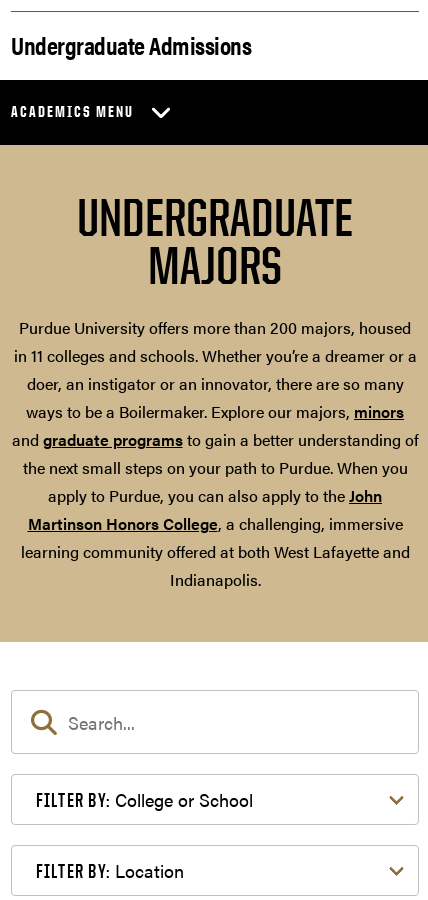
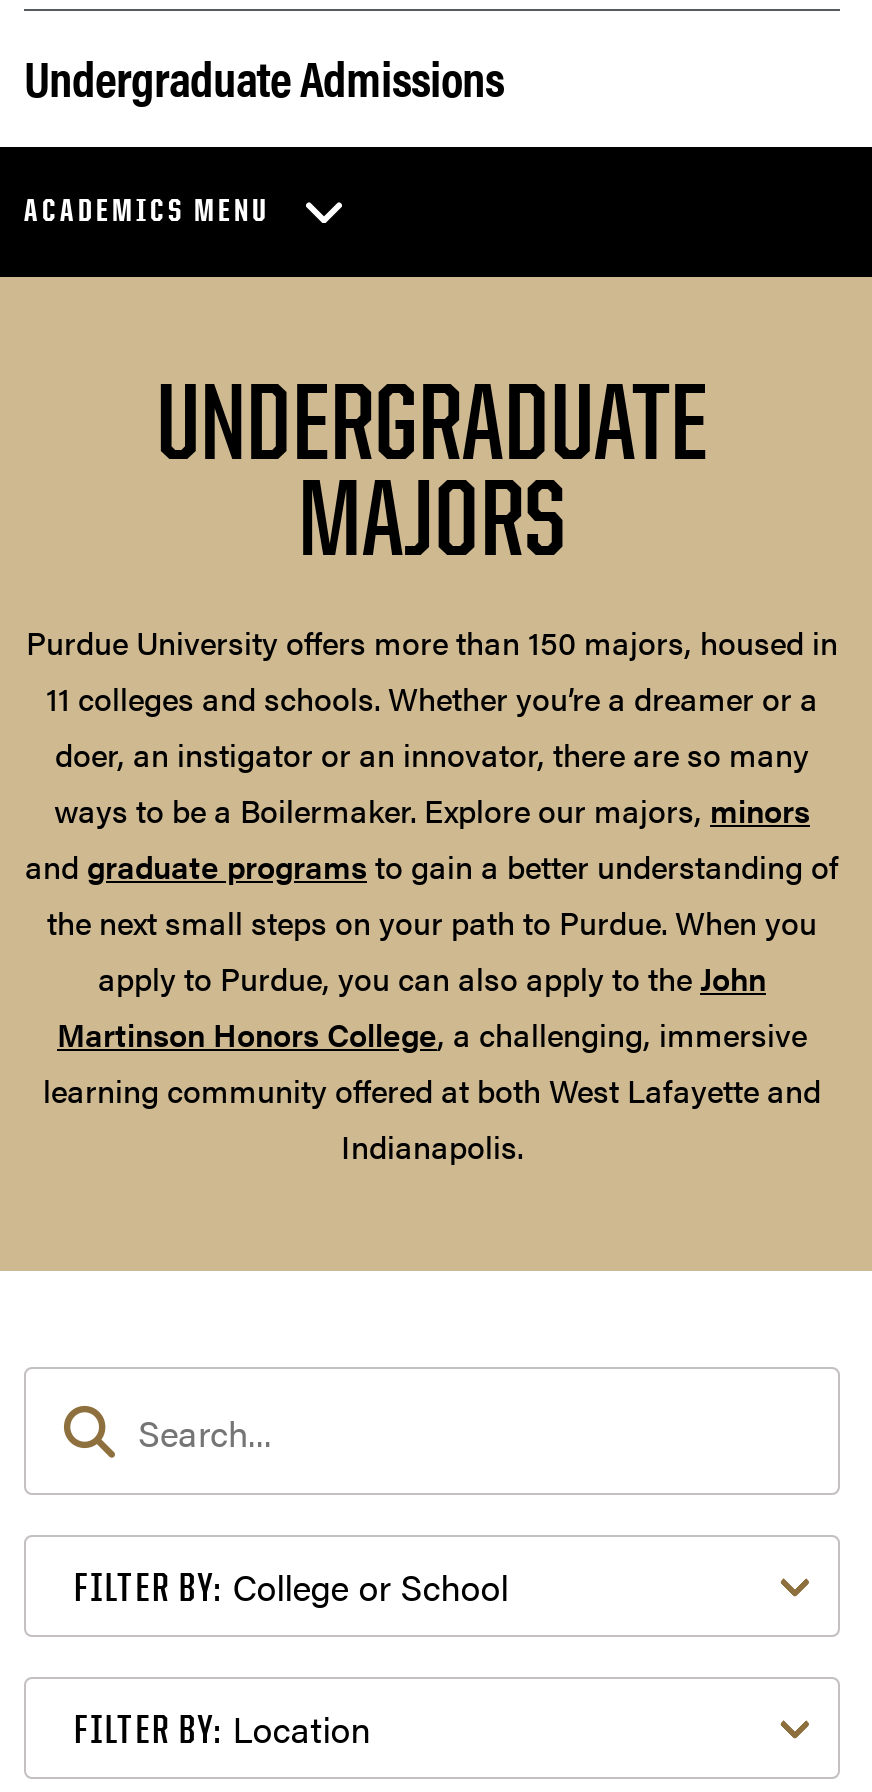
[13,316,416,367] Purdue University offers more than 200 majors, housed | in 11 colleges and schools. Whether you’re a dreamer or a -> [26,619,838,721] Purdue University offers more than 150 majors, housed in | 11 colleges and schools. Whether you’re a dreamer or a

